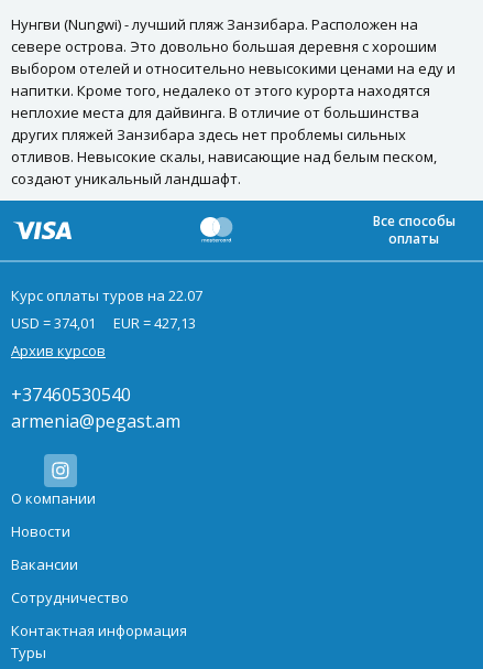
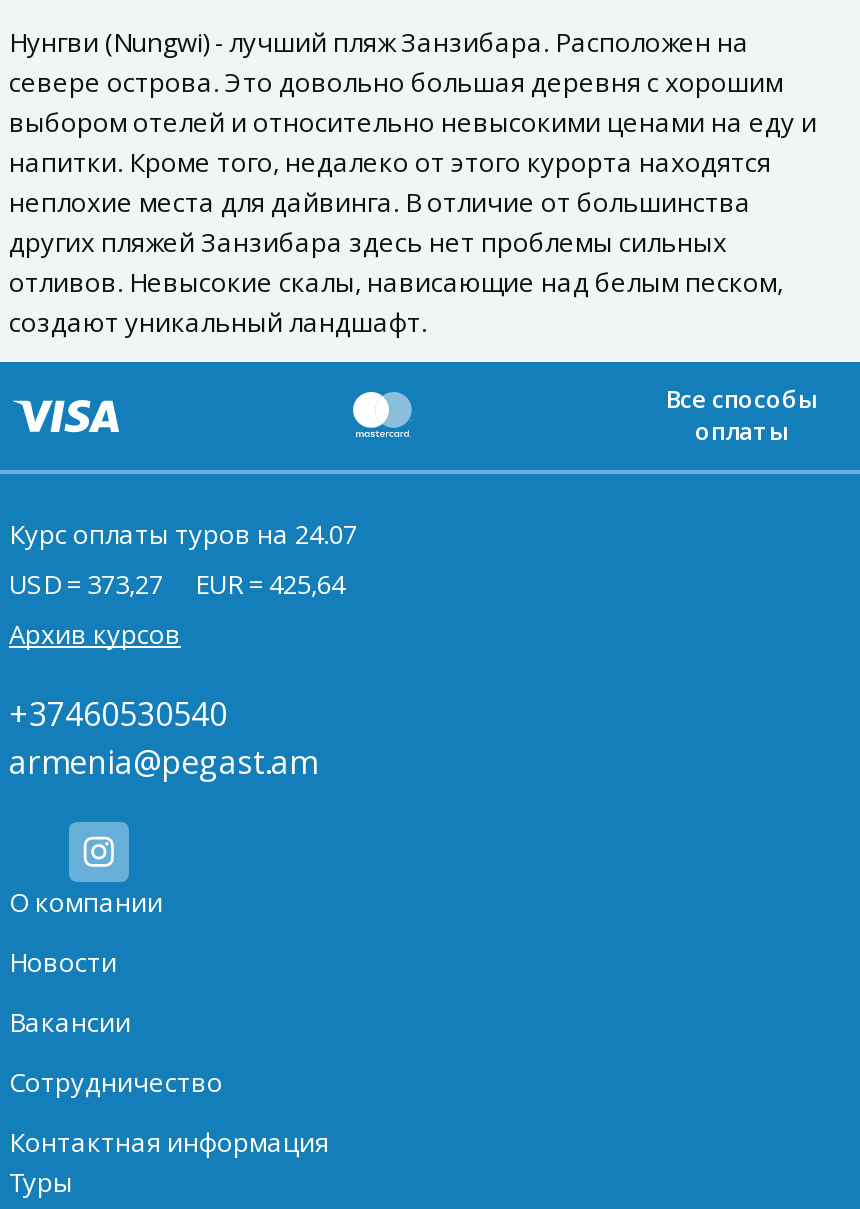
[11,285,202,305] Курс оплаты туров на 22.07 -> [9,515,357,551] Курс оплаты туров на 24.07
[11,313,96,332] USD = 374,01 -> [9,565,163,601] USD = 373,27
[113,313,196,332] EUR = 427,13 -> [195,565,345,601] EUR = 425,64

